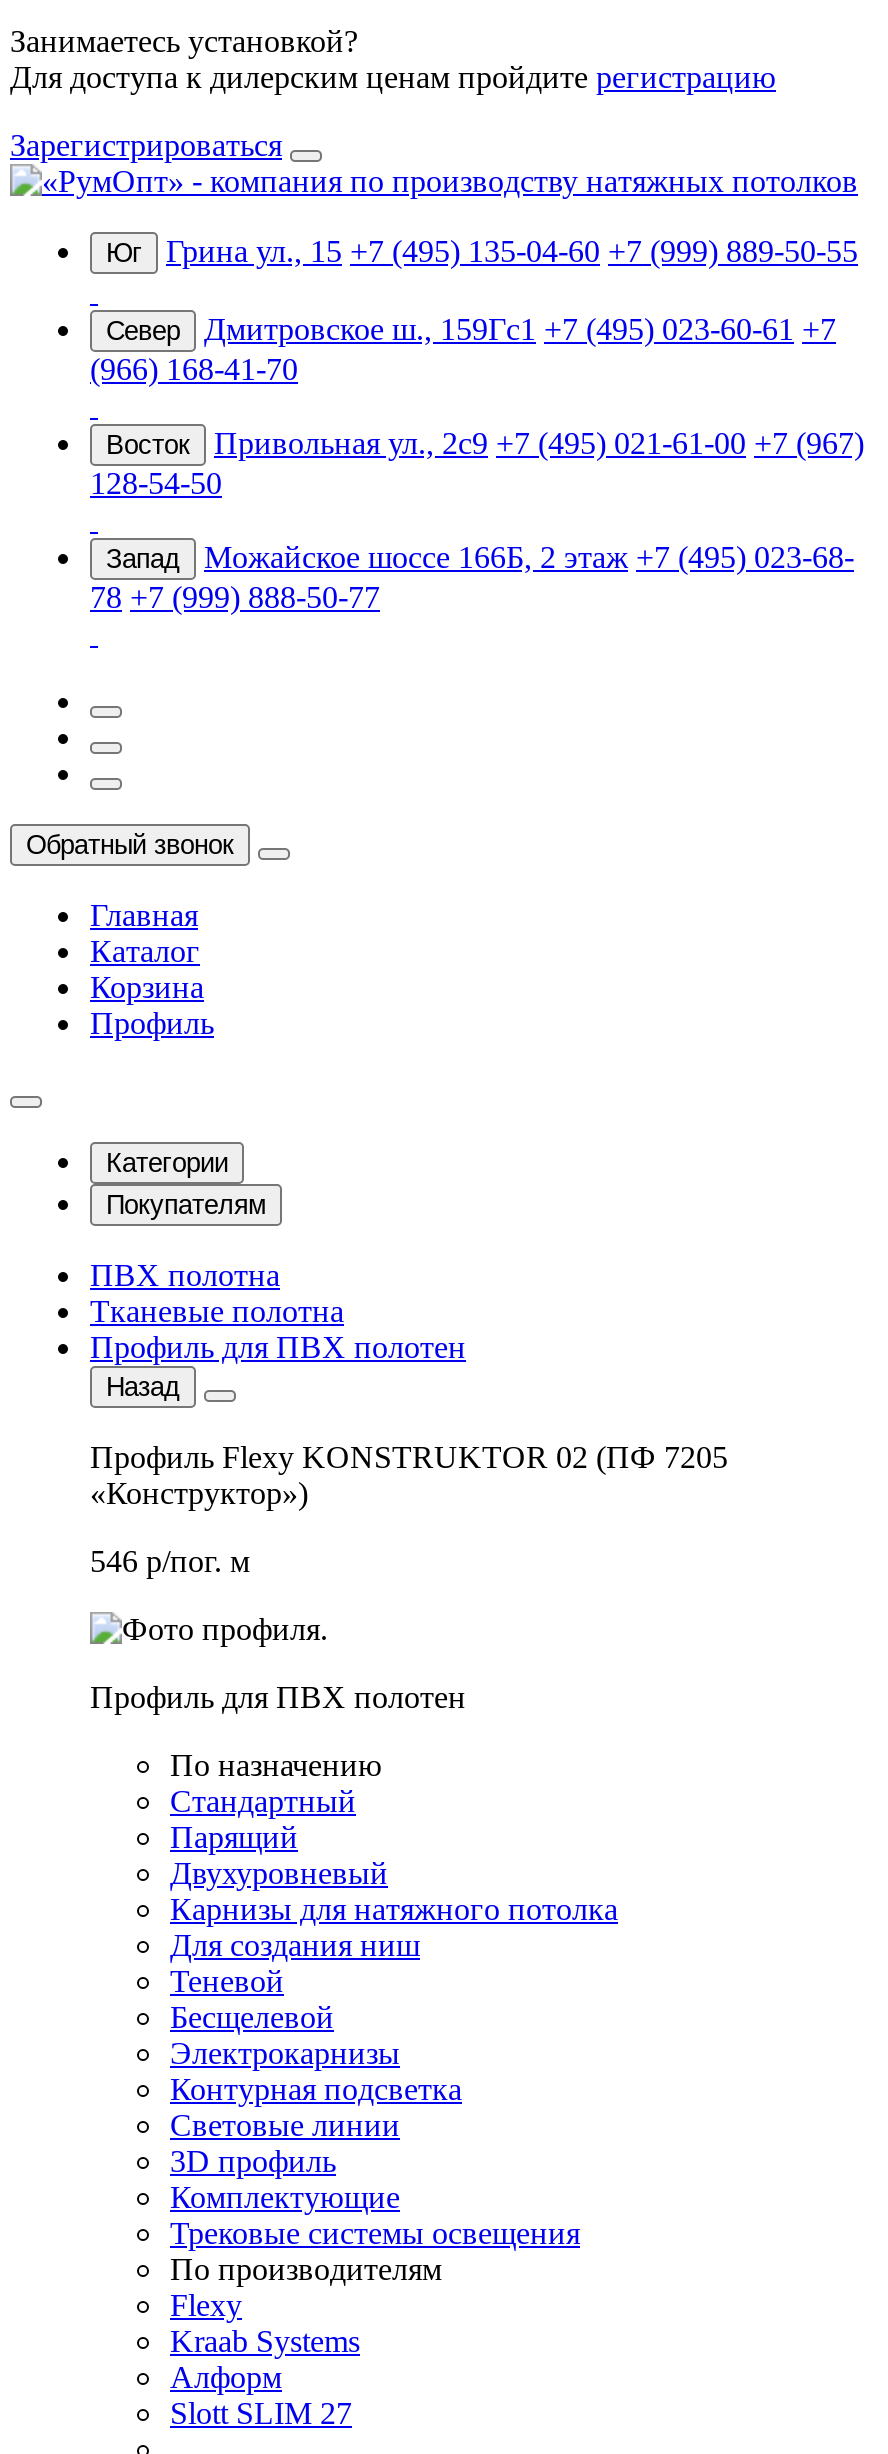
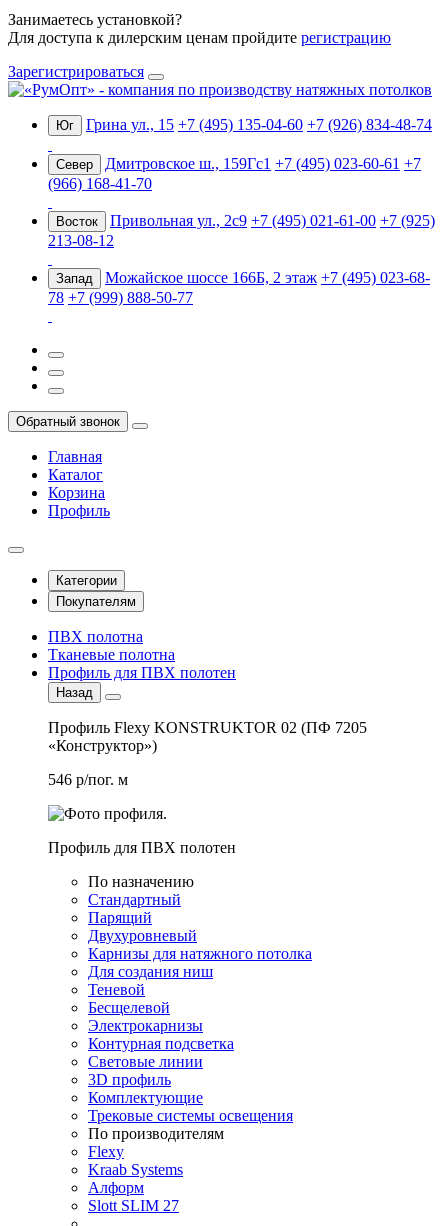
[106,234,858,268] Юг Грина ул., 15 +7 (495) 135-04-60 +7 (999) 889-50-55 -> [56,116,432,133] Юг Грина ул., 15 +7 (495) 135-04-60 +7 (926) 834-48-74
[214,426,864,460] Привольная ул., 2с9 +7 (495) 021-61-00 +7 (967) -> [110,212,435,229] Привольная ул., 2с9 +7 (495) 021-61-00 +7 (925)
[90,466,222,500] 128-54-50 -> [48,232,114,249] 213-08-12

